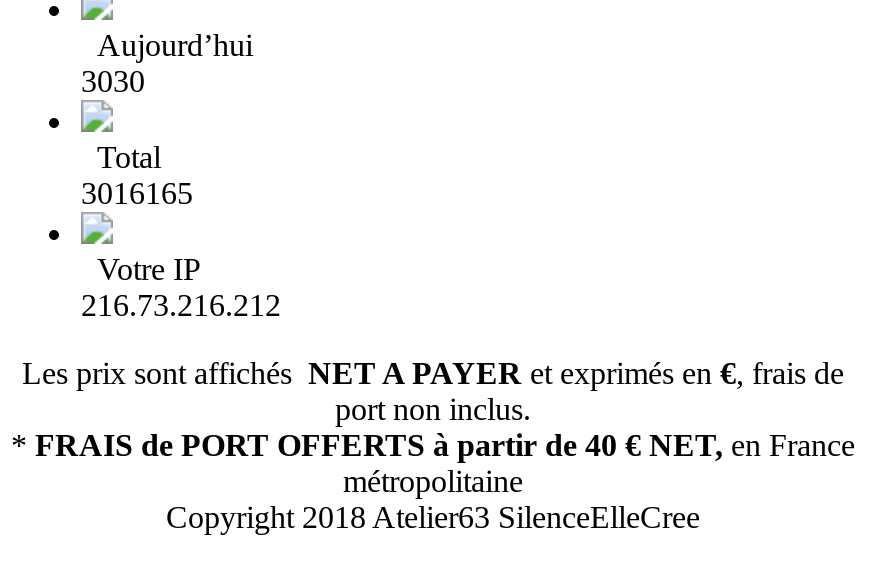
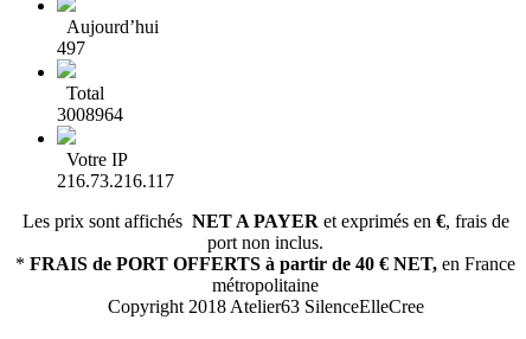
[81,63,145,97] 3030 -> [57,38,85,58] 497
[81,175,193,209] 3016165 -> [57,104,123,124] 3008964
[81,287,281,321] 216.73.216.212 -> [57,170,174,190] 216.73.216.117

